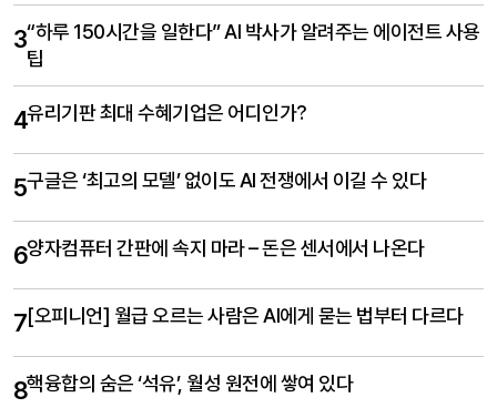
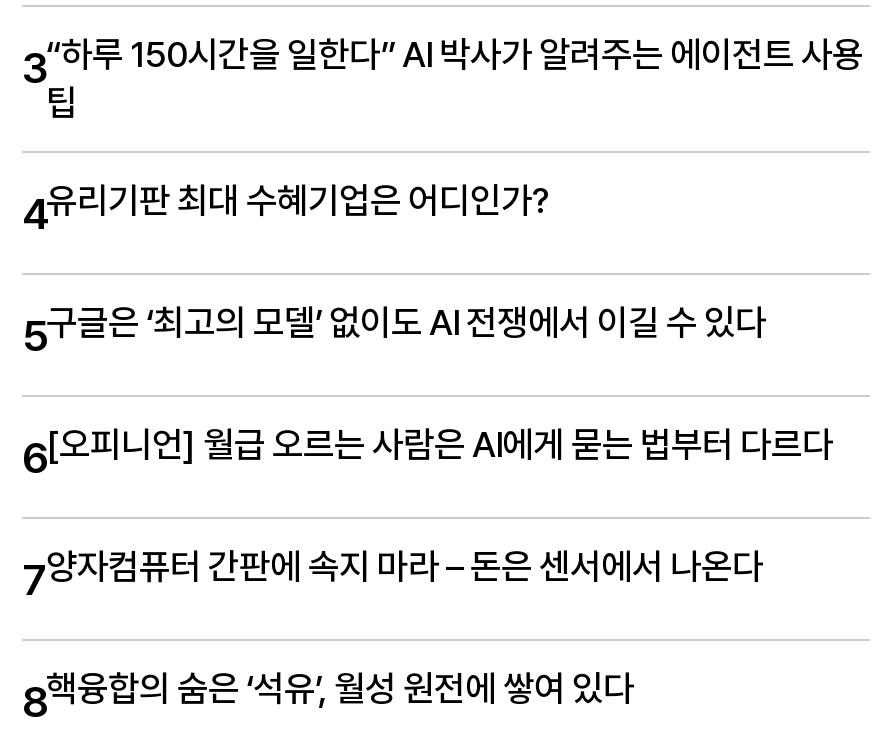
[13,236,424,269] 6양자컴퓨터 간판에 속지 마라 – 돈은 센서에서 나온다 -> [22,423,833,483] 6[오피니언] 월급 오르는 사람은 AI에게 묻는 법부터 다르다
[13,304,463,337] 7[오피니언] 월급 오르는 사람은 AI에게 묻는 법부터 다르다 -> [22,545,763,605] 7양자컴퓨터 간판에 속지 마라 – 돈은 센서에서 나온다

